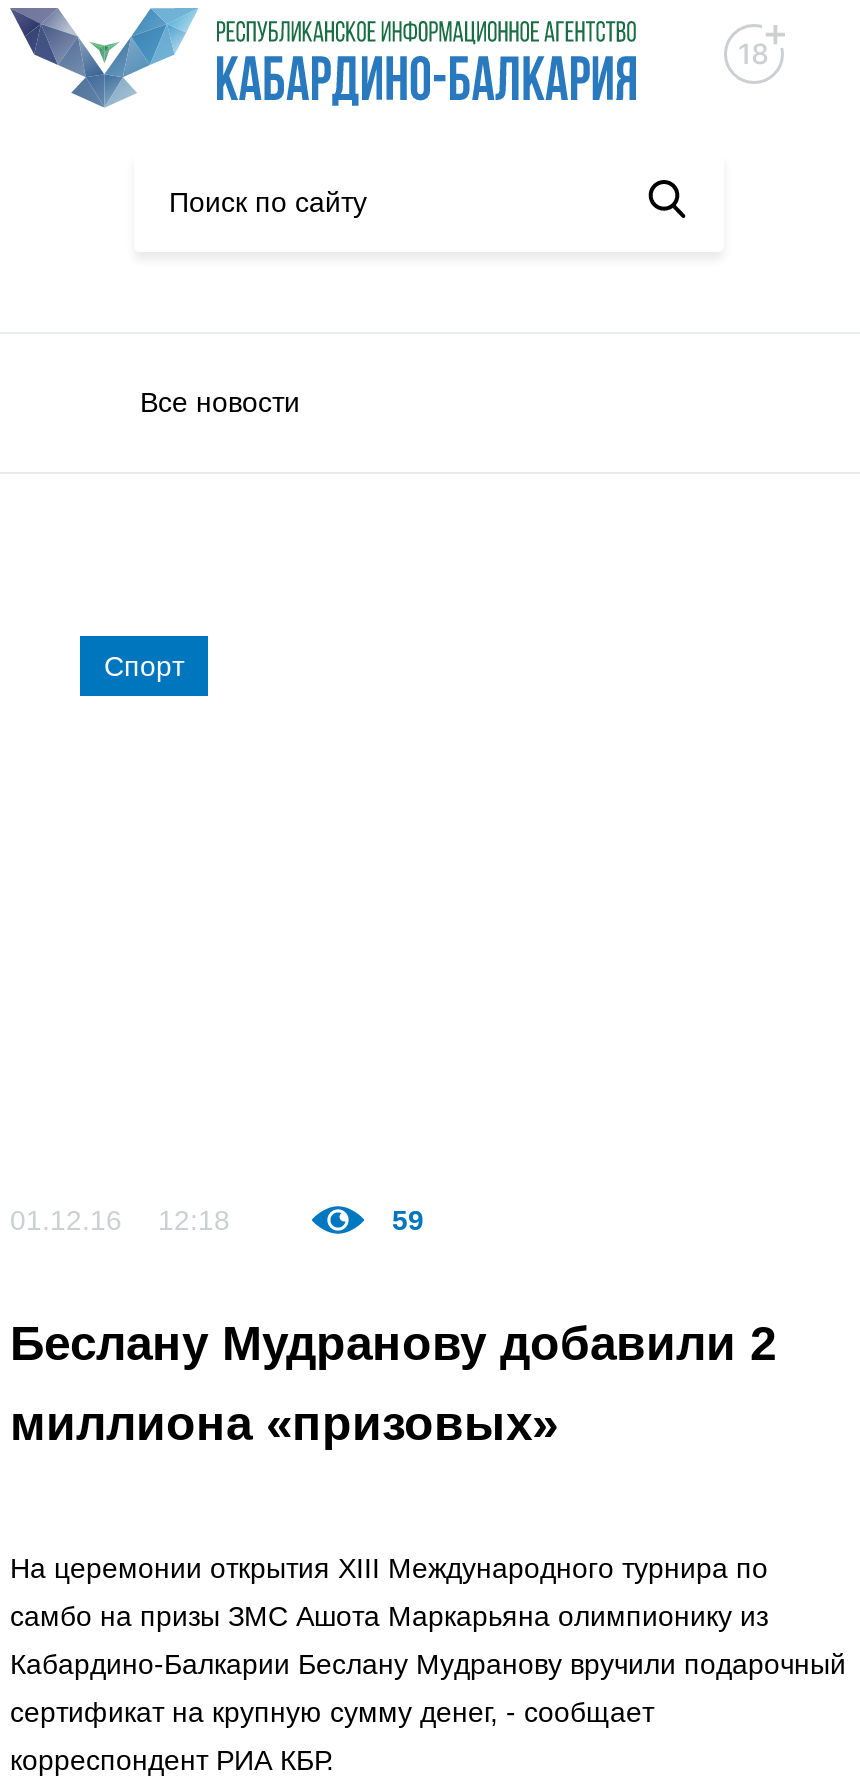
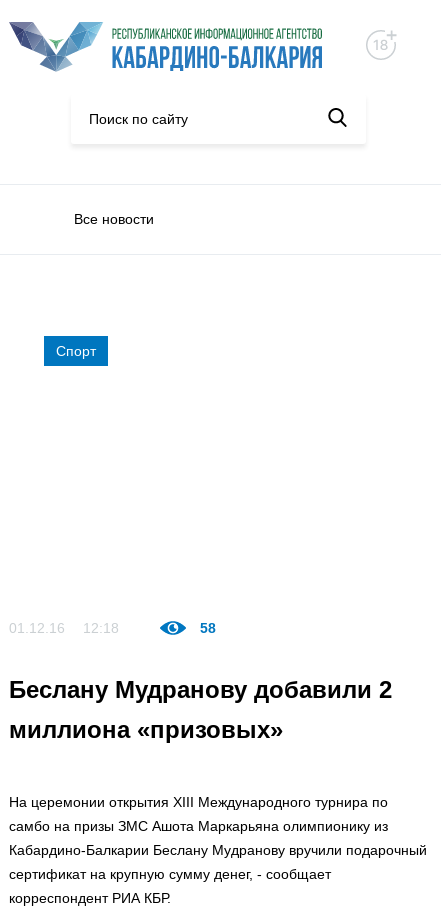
[392,1204,424,1236] 59 -> [200,620,216,636] 58

